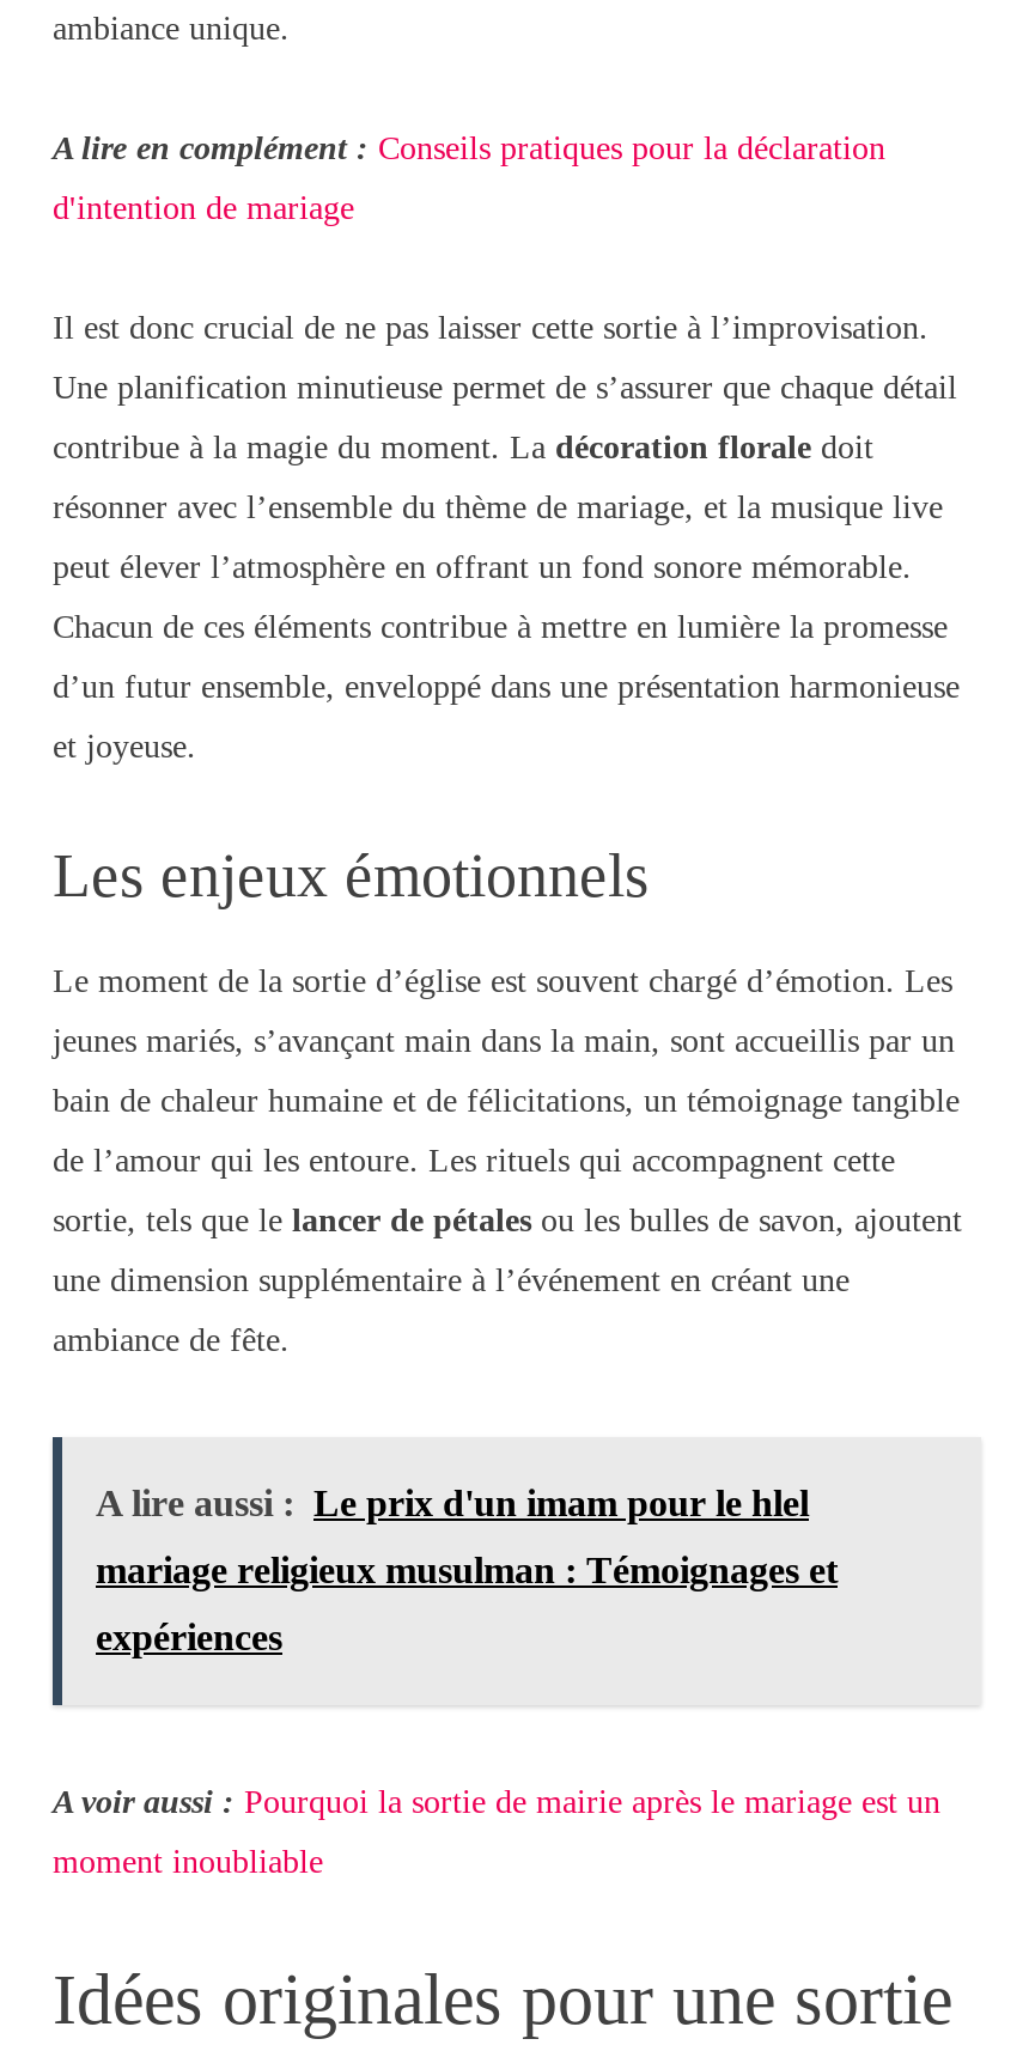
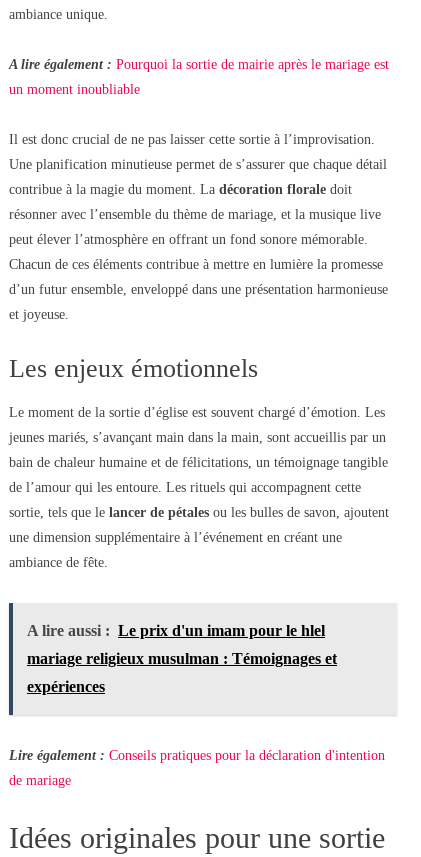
[53,131,885,167] A lire en complément : Conseils pratiques pour la déclaration -> [9,57,389,72] A lire également : Pourquoi la sortie de mairie après le mariage est
[53,190,354,226] d'intention de mariage -> [9,82,140,97] un moment inoubliable
[53,1784,940,1820] A voir aussi : Pourquoi la sortie de mairie après le mariage est un -> [9,748,385,763] Lire également : Conseils pratiques pour la déclaration d'intention
[53,1844,323,1880] moment inoubliable -> [9,773,71,788] de mariage

